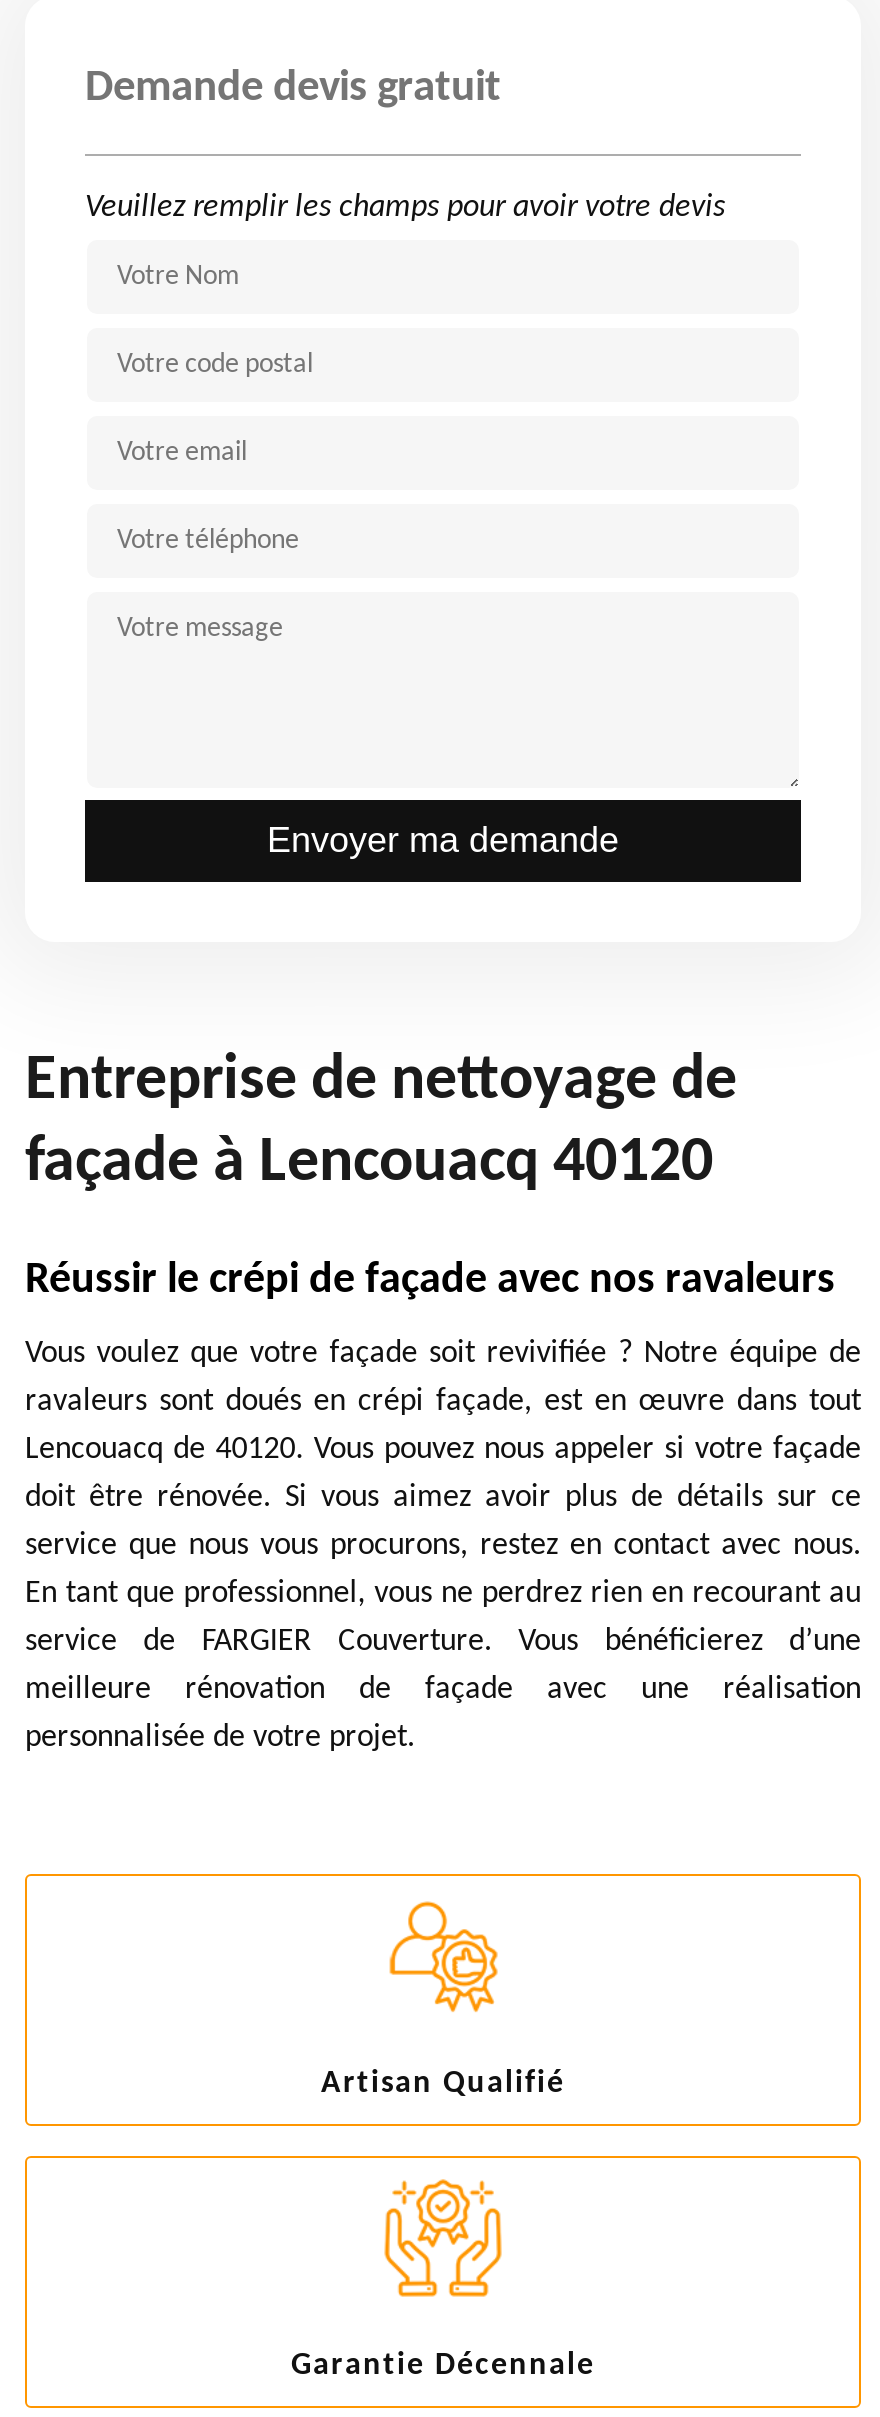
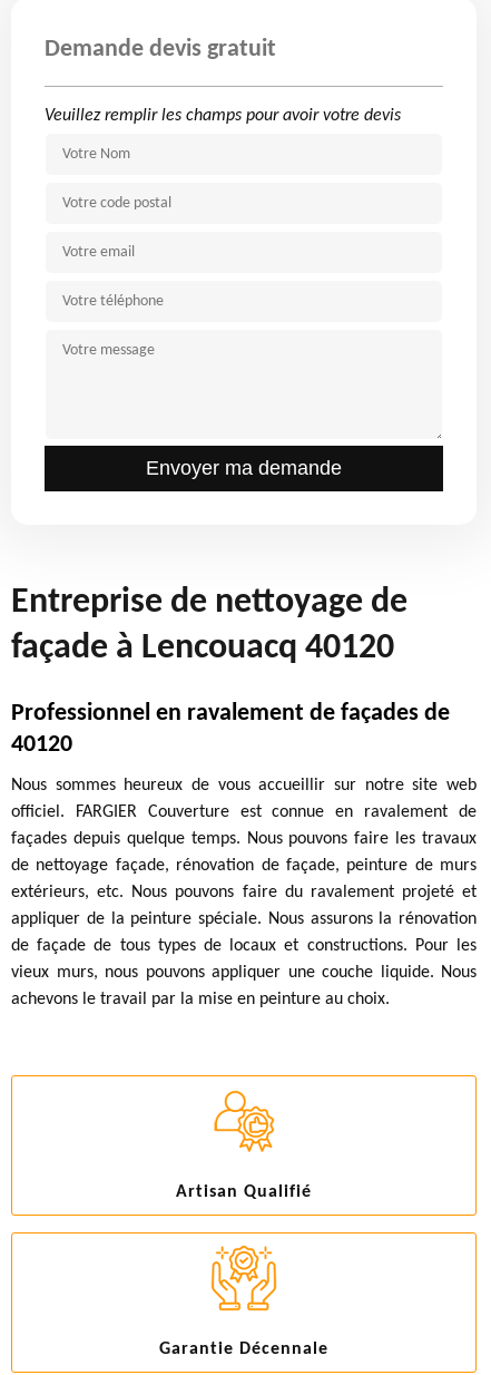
[25,1258,835,1304] Réussir le crépi de façade avec nos ravaleurs -> [11,701,450,758] Professionnel en ravalement de façades de | 40120
[25,1338,861,1370] Vous voulez que votre façade soit revivifiée ? Notre équipe de -> [11,777,477,794] Nous sommes heureux de vous accueillir sur notre site web
[25,1386,861,1418] ravaleurs sont doués en crépi façade, est en œuvre dans tout -> [11,803,477,821] officiel. FARGIER Couverture est connue en ravalement de
[25,1434,861,1466] Lencouacq de 40120. Vous pouvez nous appeler si votre façade -> [11,830,477,848] façades depuis quelque temps. Nous pouvons faire les travaux
[25,1482,861,1514] doit être rénovée. Si vous aimez avoir plus de détails sur ce -> [11,857,477,875] de nettoyage façade, rénovation de façade, peinture de murs
[25,1530,861,1562] service que nous vous procurons, restez en contact avec nous. -> [11,884,477,901] extérieurs, etc. Nous pouvons faire du ravalement projeté et
[25,1578,861,1610] En tant que professionnel, vous ne perdrez rien en recourant au -> [11,910,477,928] appliquer de la peinture spéciale. Nous assurons la rénovation
[25,1626,861,1658] service de FARGIER Couverture. Vous bénéficierez d’une -> [11,937,477,955] de façade de tous types de locaux et constructions. Pour les
[25,1674,861,1706] meilleure rénovation de façade avec une réalisation -> [11,964,477,982] vieux murs, nous pouvons appliquer une couche liquide. Nous
[25,1722,415,1754] personnalisée de votre projet. -> [11,991,390,1008] achevons le travail par la mise en peinture au choix.

